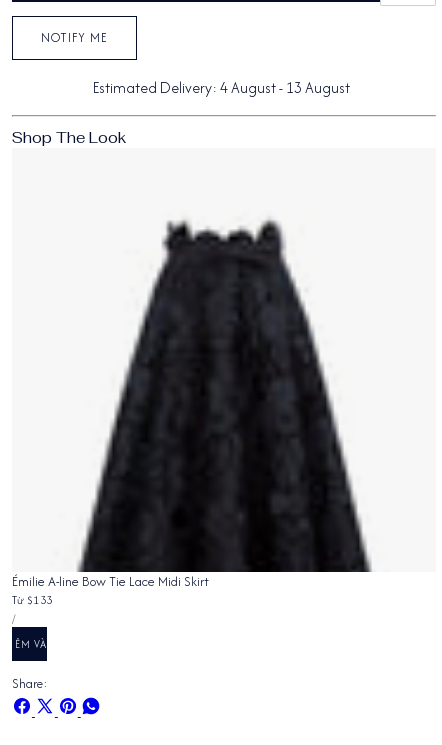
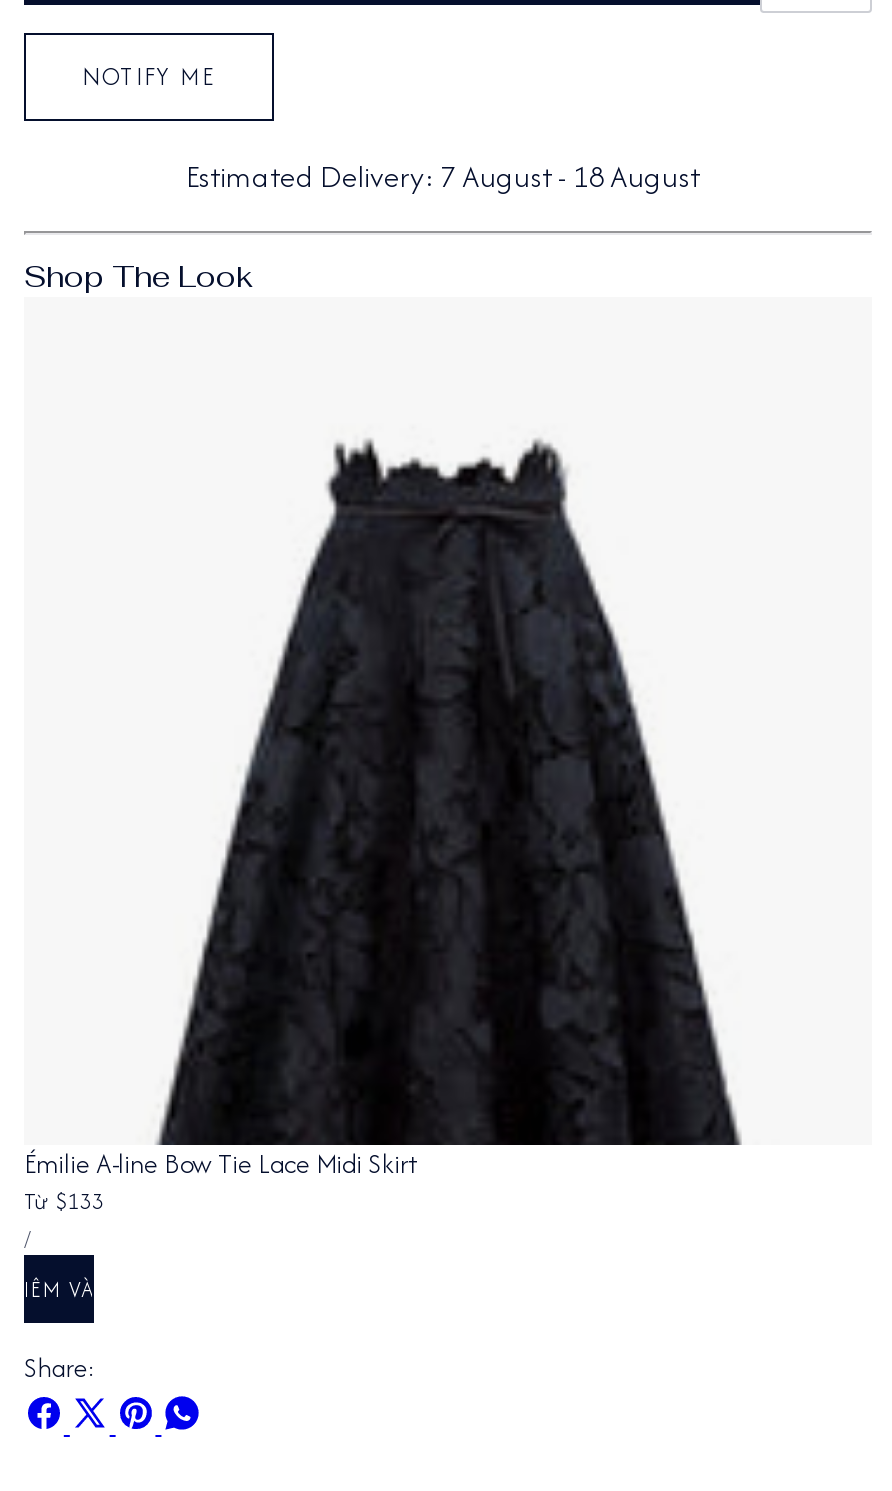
[93,77,350,98] Estimated Delivery: 4 August- 13 August -> [186,154,700,196] Estimated Delivery: 7 August- 18 August

